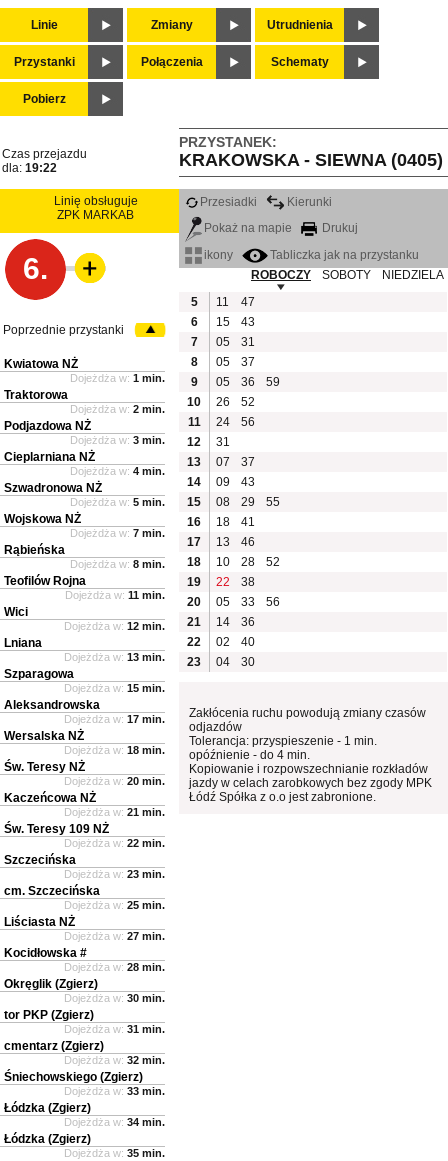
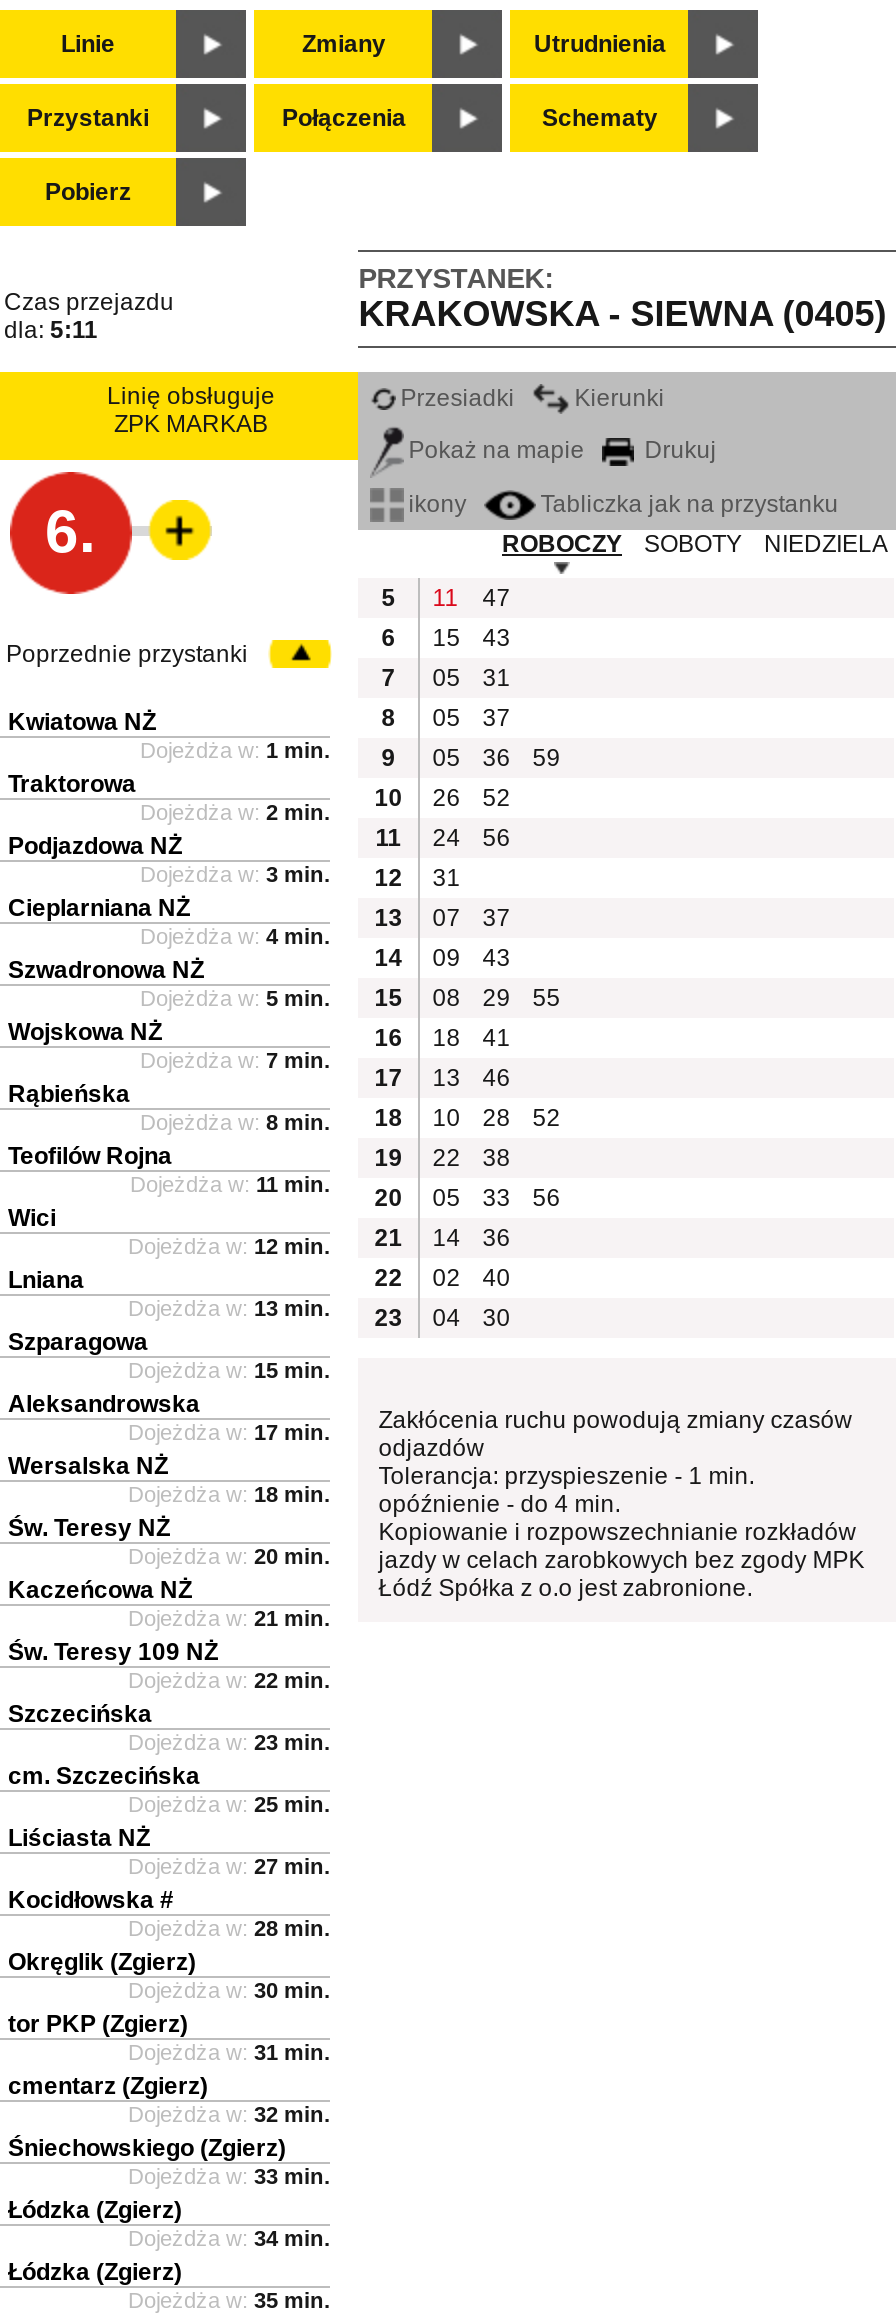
[2,161,57,175] dla: 19:22 -> [4,316,98,344] dla: 5:11

